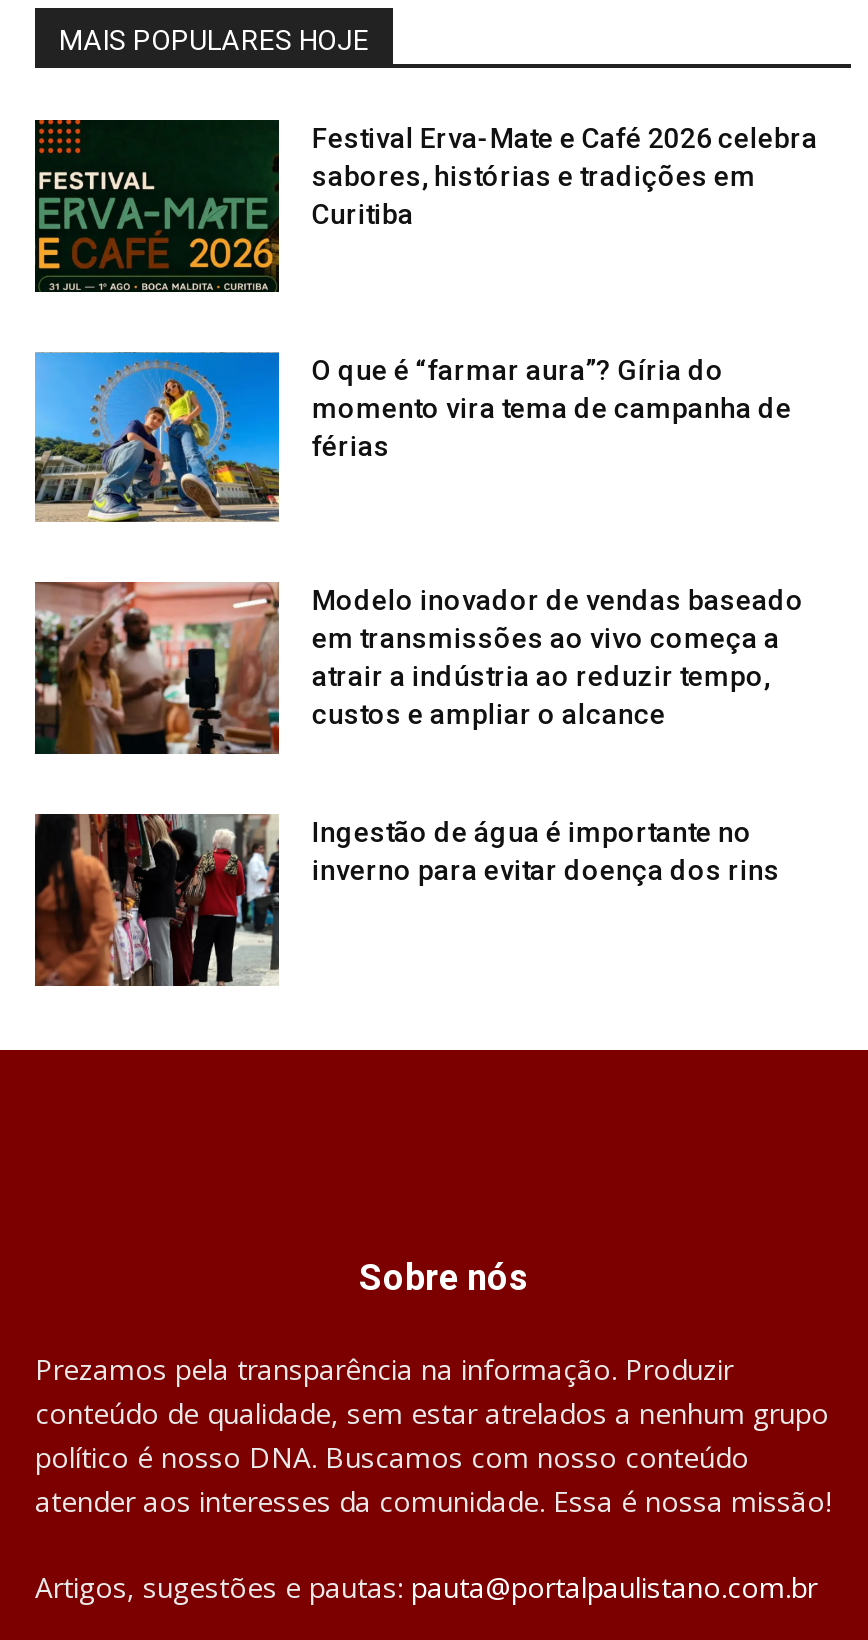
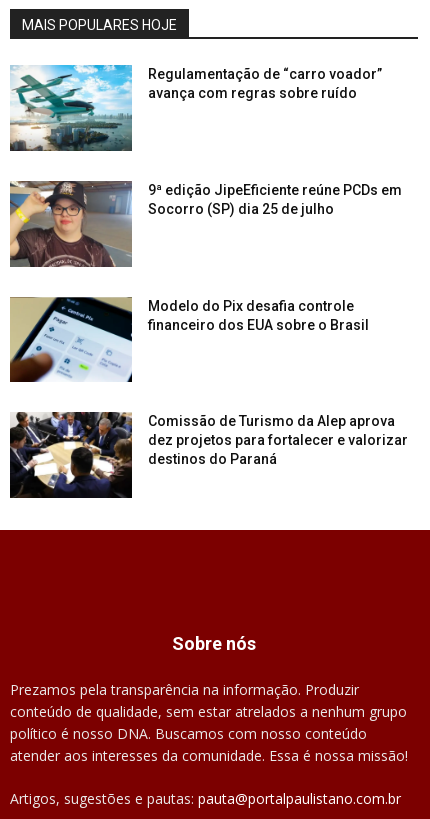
[33,118,818,294] [image] | Festival Erva-Mate e Café 2026 celebra | sabores, histórias e tradições em | Curitiba -> [9,64,382,152] [image] | Regulamentação de “carro voador” | avança com regras sobre ruído
[33,350,792,524] [image] | O que é “farmar aura”? Gíria do | momento vira tema de campanha de | férias -> [9,180,402,268] [image] | 9ª edição JipeEficiente reúne PCDs em | Socorro (SP) dia 25 de julho
[35,580,804,756] [image] | Modelo inovador de vendas baseado | em transmissões ao vivo começa a | atrair a indústria ao reduzir tempo, | custos e ampliar o alcance -> [9,296,369,383] [image] | Modelo do Pix desafia controle | financeiro dos EUA sobre o Brasil
[33,812,780,988] [image] | Ingestão de água é importante no | inverno para evitar doença dos rins -> [9,411,408,499] [image] | Comissão de Turismo da Alep aprova | dez projetos para fortalecer e valorizar | destinos do Paraná

